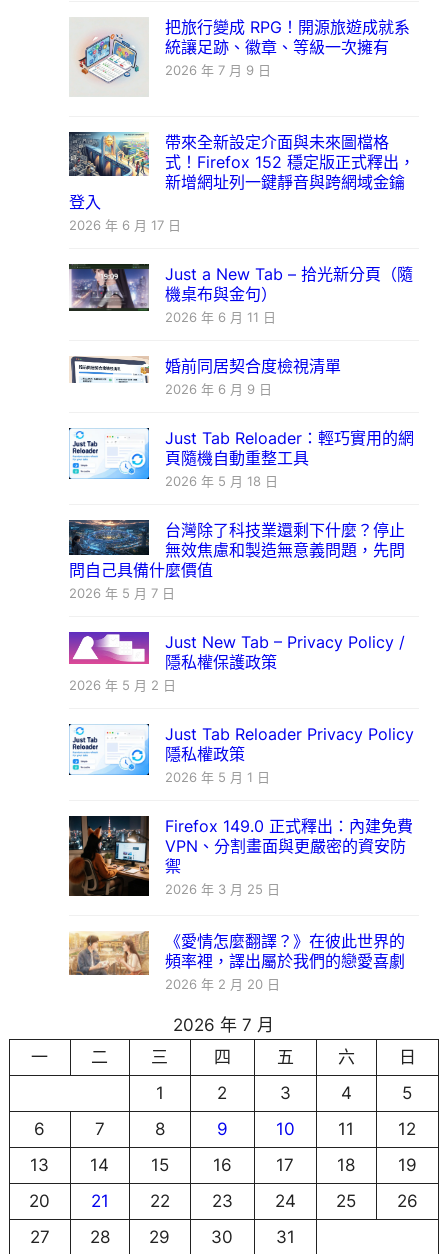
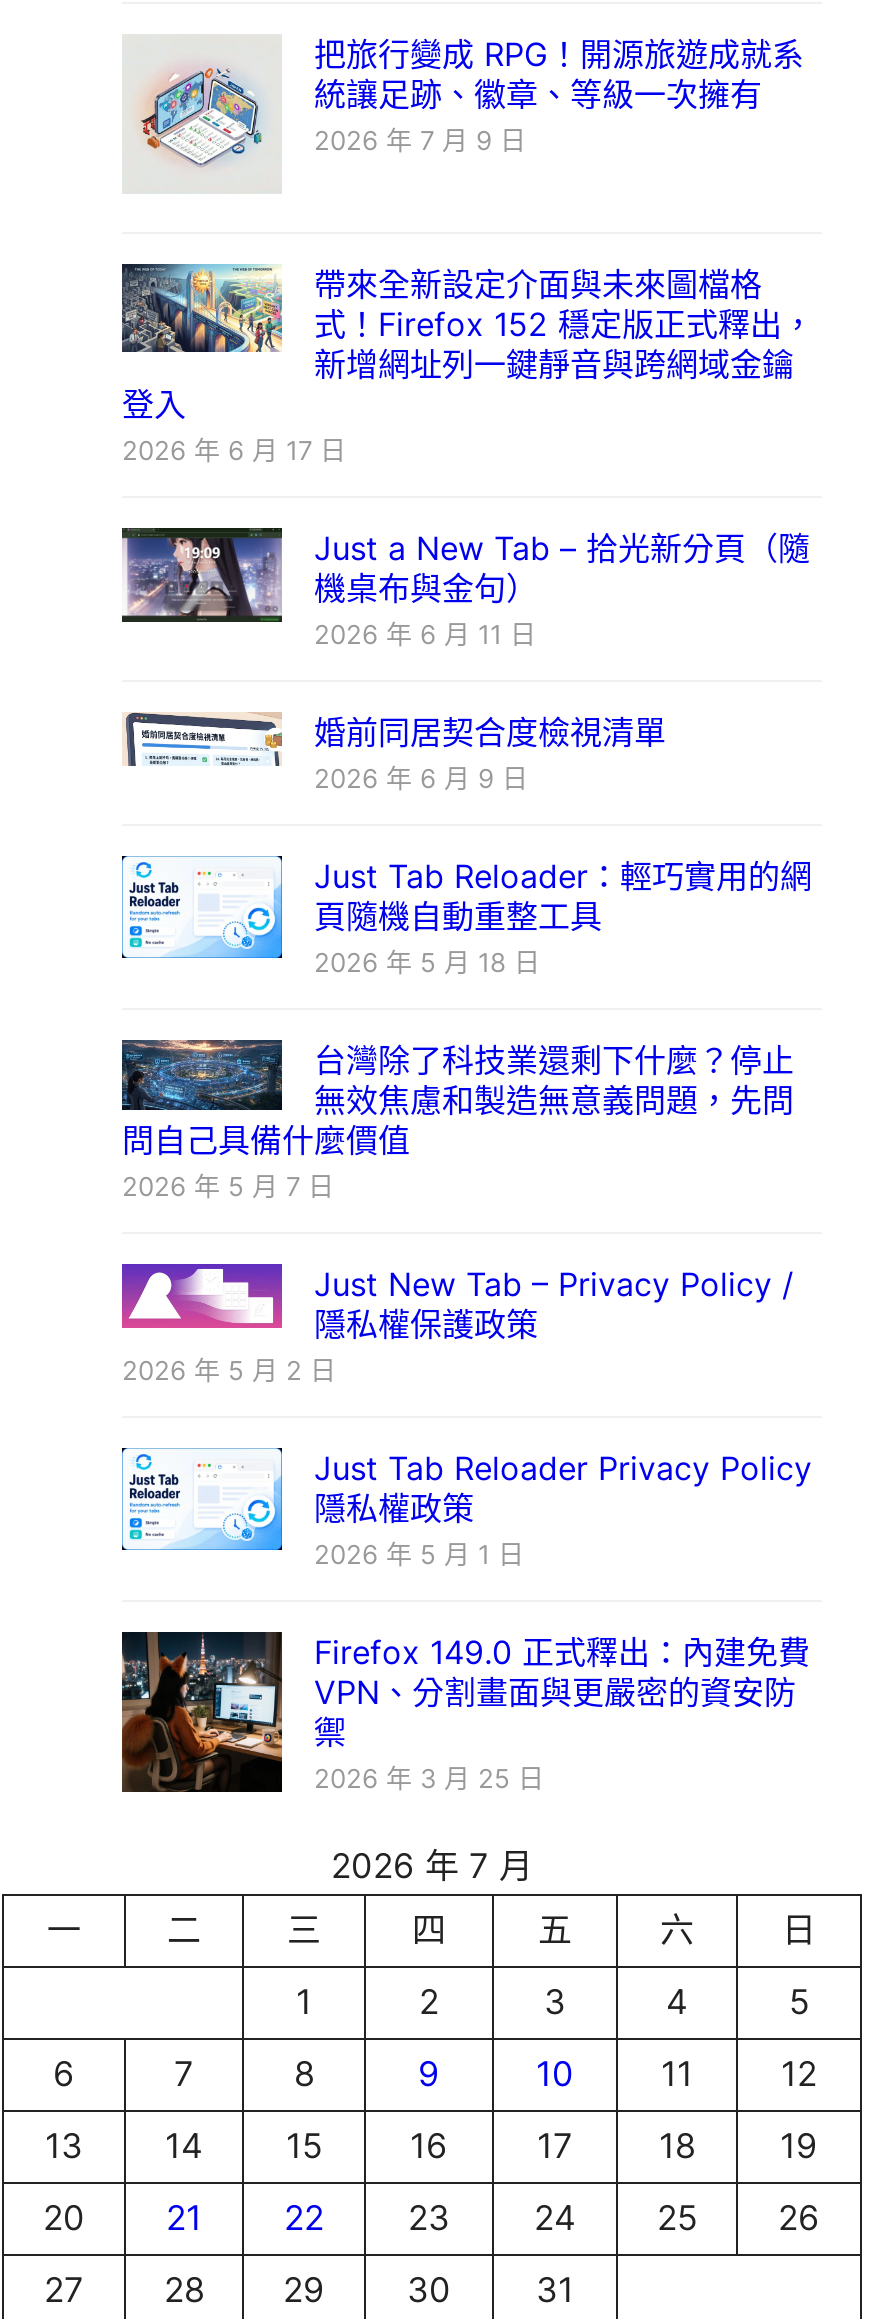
[68,930,405,992] [image] | 《愛情怎麼翻譯？》在彼此世界的 | 頻率裡，譯出屬於我們的戀愛喜劇 | 2026 年 2 月 20 日 -> none

